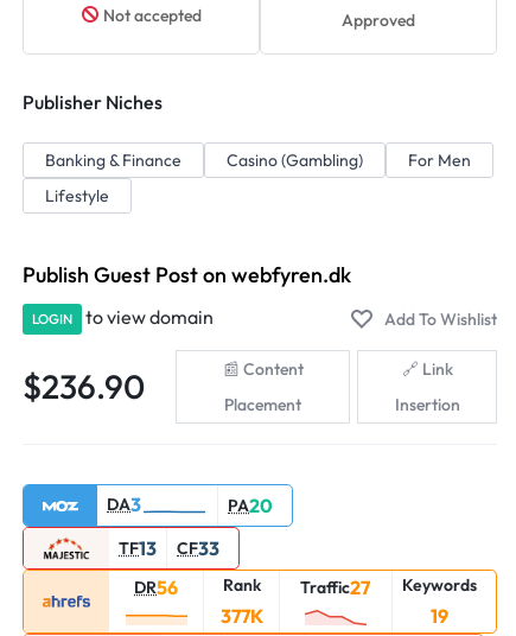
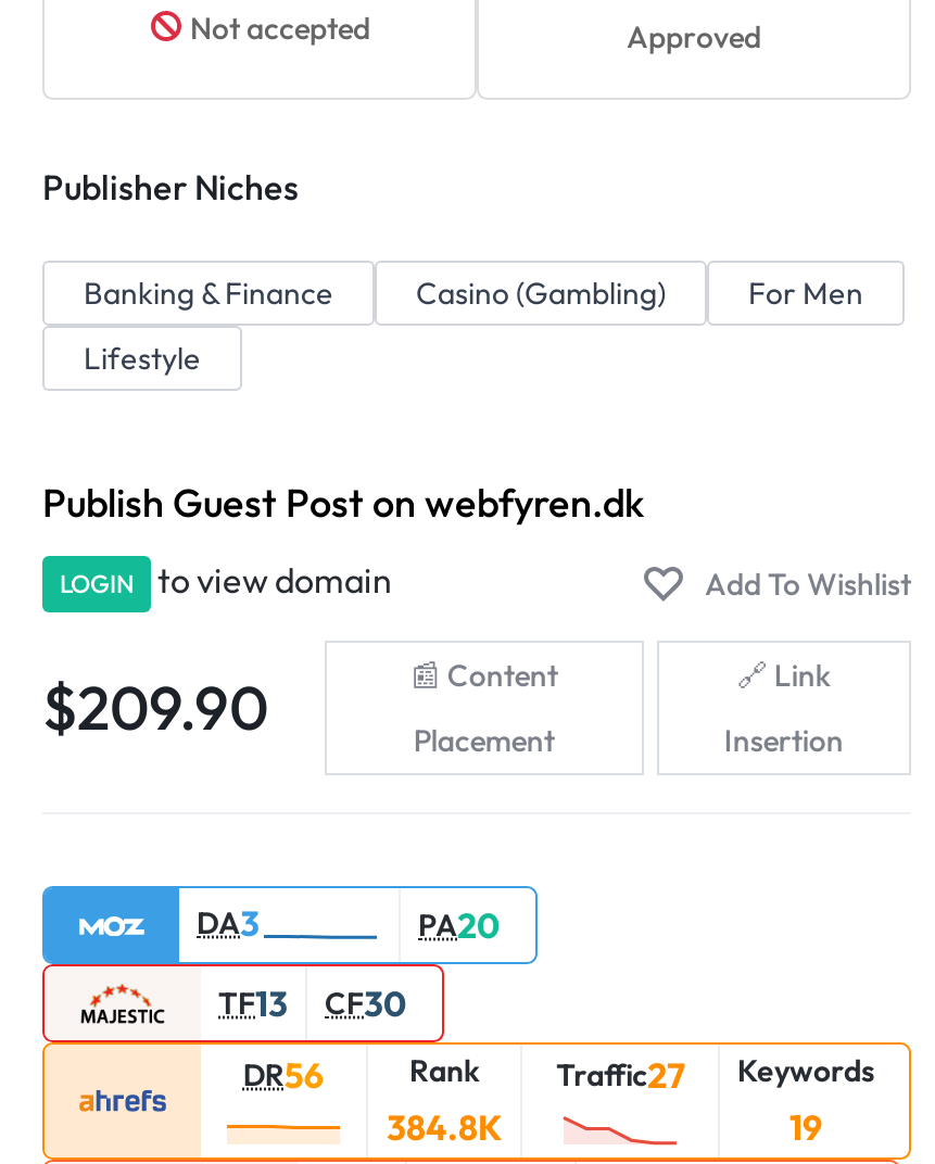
[23,366,145,407] $236.90 -> [42,670,268,746] $209.90
[177,537,219,561] CF33 -> [325,982,407,1026] CF30
[220,604,263,628] 377K -> [386,1106,501,1150] 384.8K

